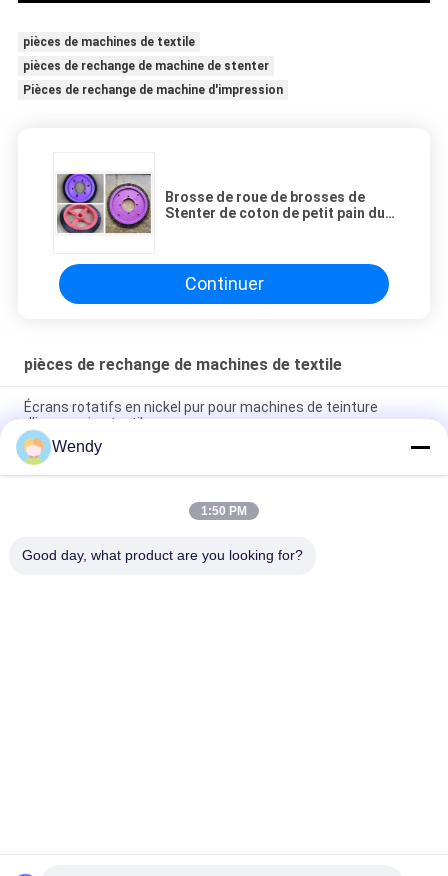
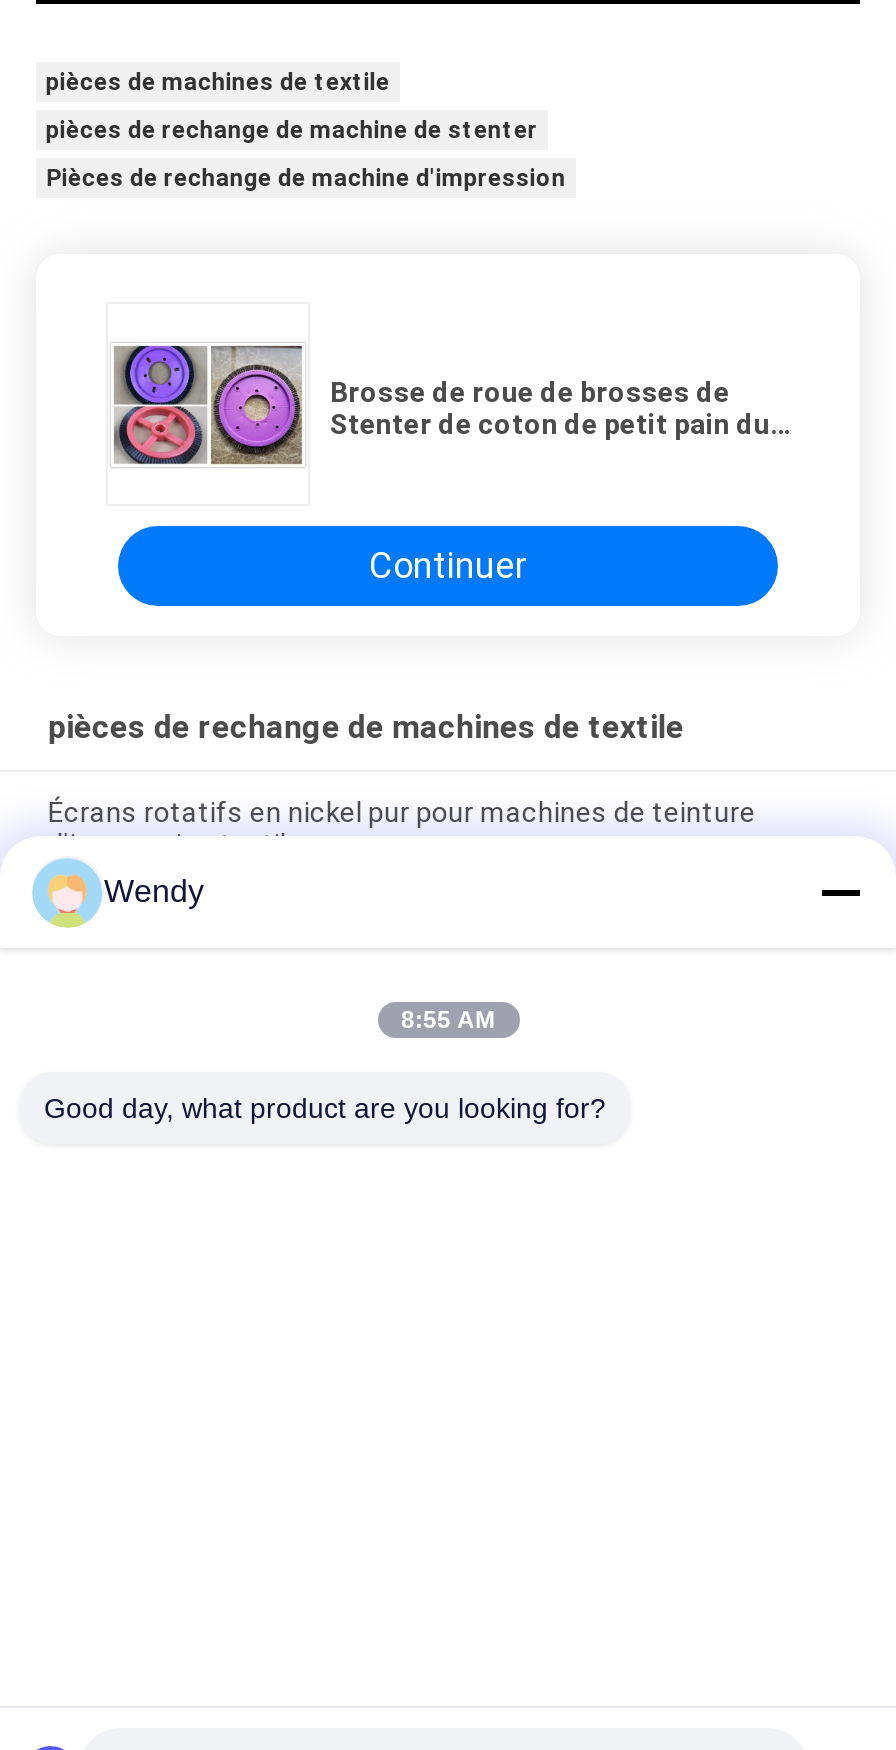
[201,504,247,518] 1:50 PM -> [401,1006,495,1034] 8:55 AM

